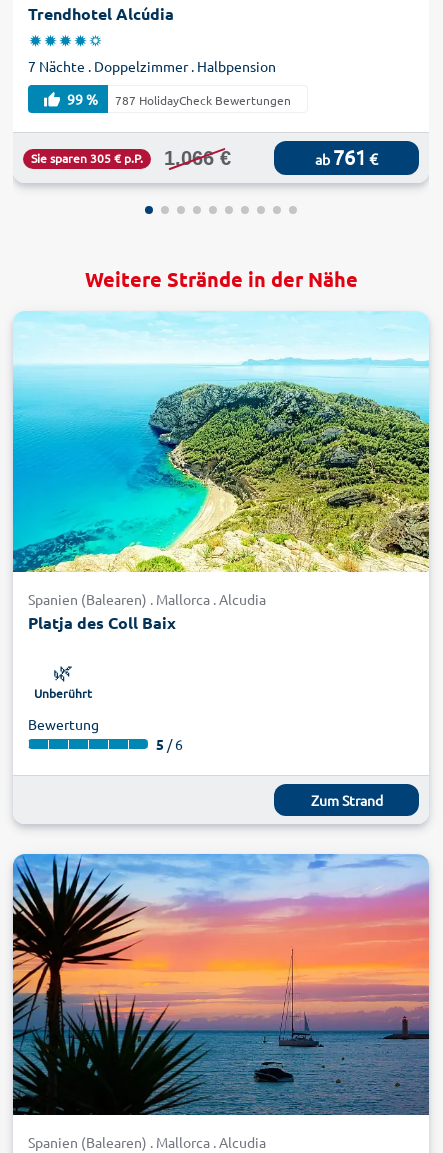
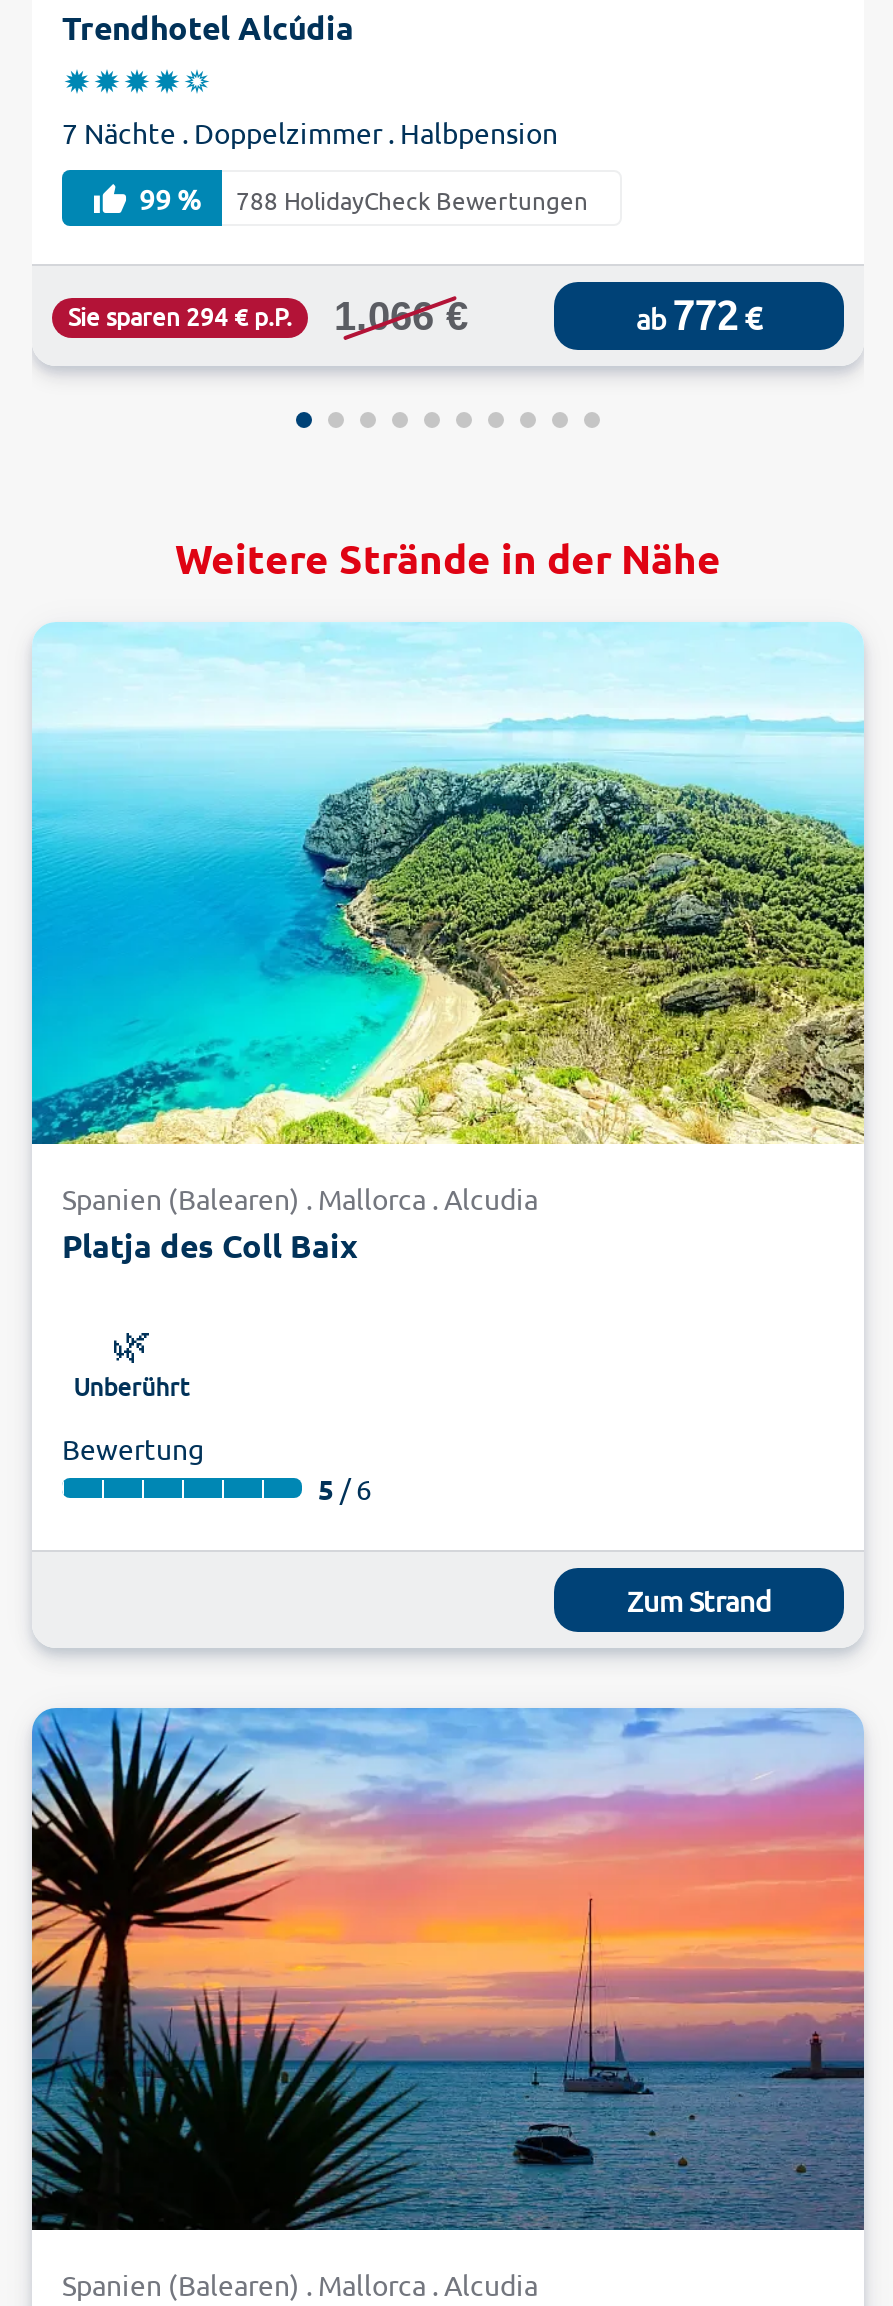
[115,92,291,108] 787 HolidayCheck Bewertungen -> [236,184,588,216] 788 HolidayCheck Bewertungen
[31,147,231,169] Sie sparen 305 € p.P. 1.066 € -> [68,294,468,338] Sie sparen 294 € p.P. 1.066 €
[315,144,378,169] ab761 € -> [636,288,762,338] ab772 €

